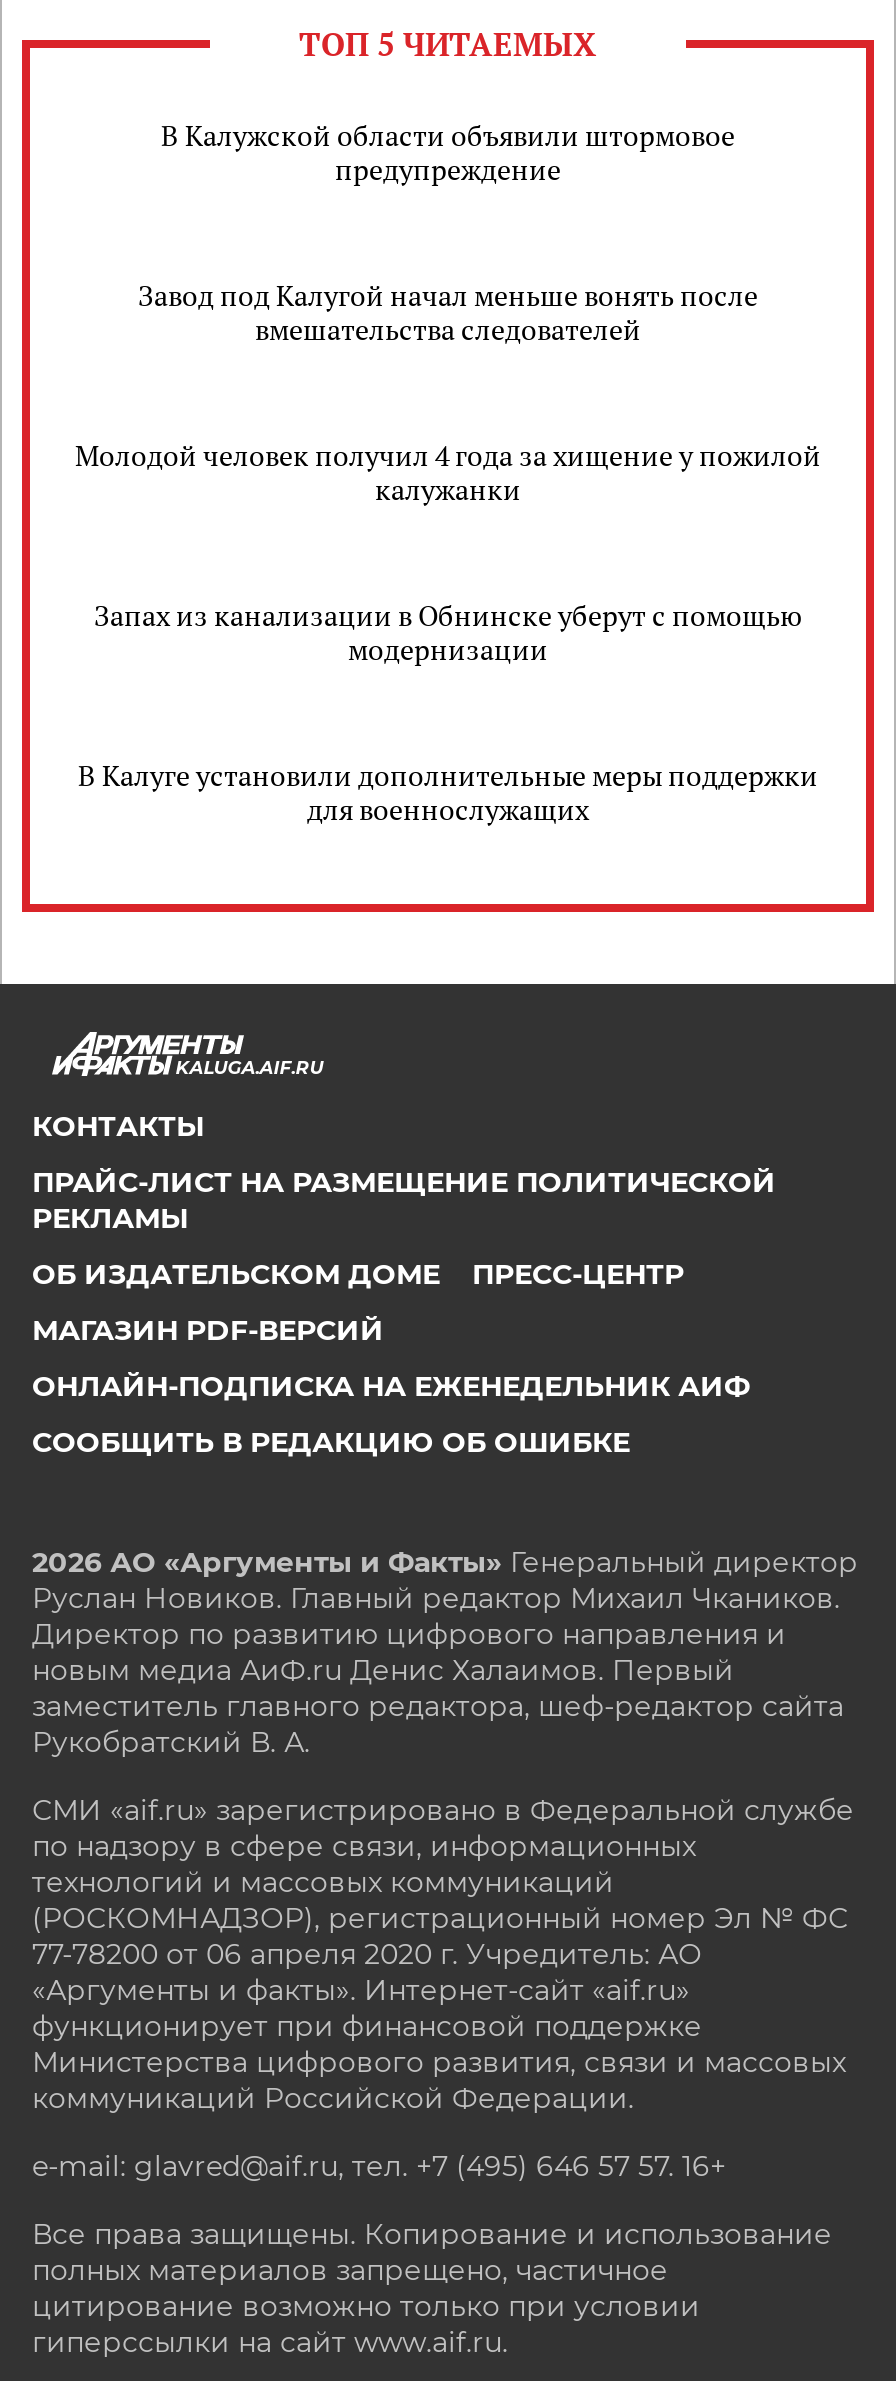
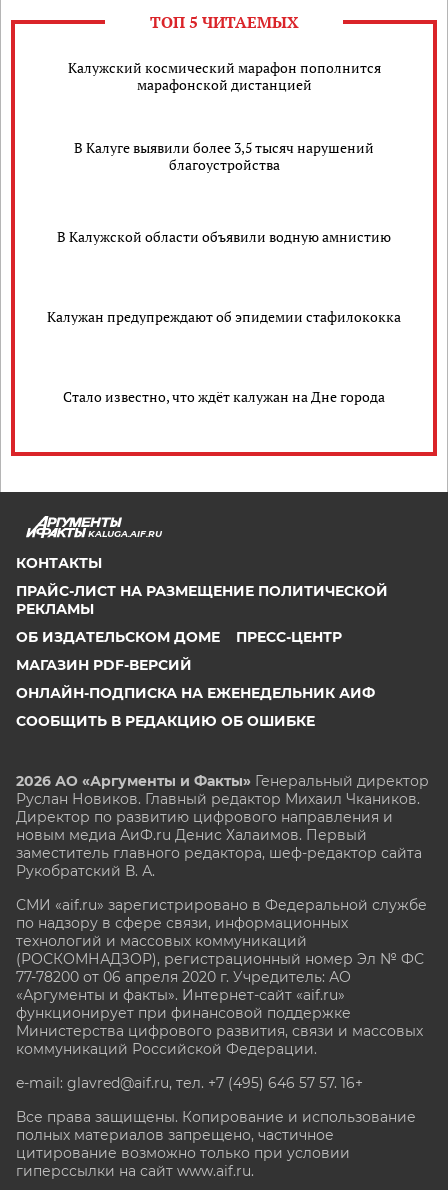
[161,116,735,188] В Калужской области объявили штормовое | предупреждение -> [67,58,380,94] Калужский космический марафон пополнится | марафонской дистанцией
[138,276,758,348] Завод под Калугой начал меньше вонять после | вмешательства следователей -> [74,138,374,174] В Калуге выявили более 3,5 тысяч нарушений | благоустройства
[75,436,821,508] Молодой человек получил 4 года за хищение у пожилой | калужанки -> [57,227,391,246] В Калужской области объявили водную амнистию
[94,596,802,668] Запах из канализации в Обнинске уберут с помощью | модернизации -> [47,307,401,326] Калужан предупреждают об эпидемии стафилококка
[78,756,818,828] В Калуге установили дополнительные меры поддержки | для военнослужащих -> [63,387,385,406] Стало известно, что ждёт калужан на Дне города

